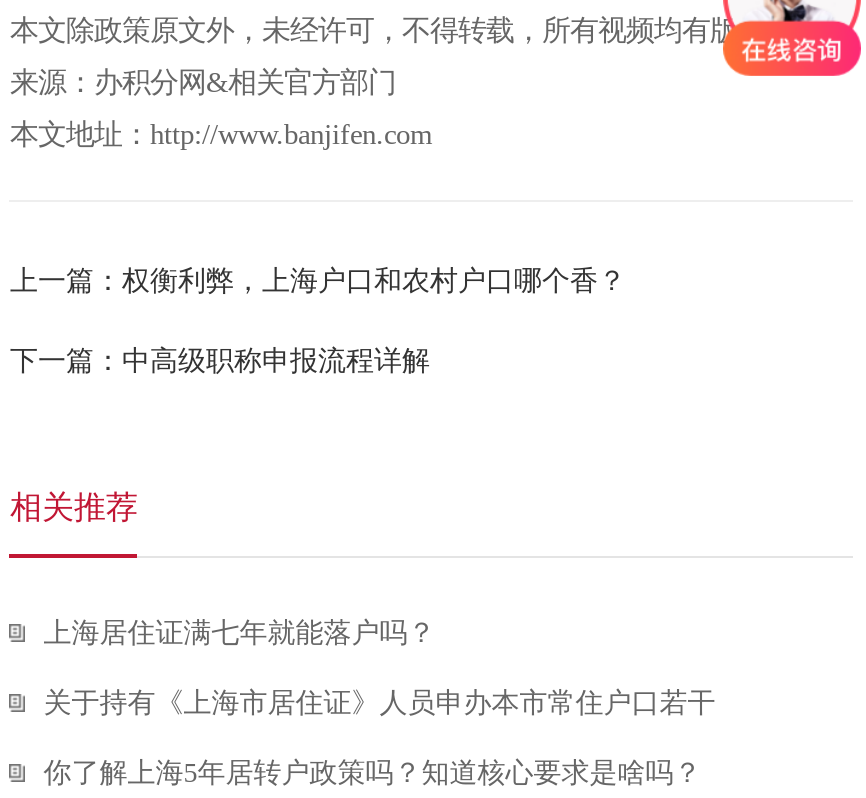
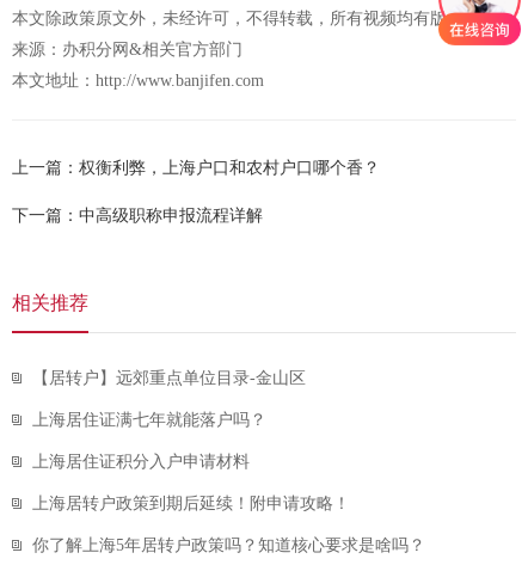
none -> [33,369,306,387] 【居转户】远郊重点单位目录-金山区
[44,688,716,718] 关于持有《上海市居住证》人员申办本市常住户口若干 -> [33,453,350,512] 上海居住证积分入户申请材料 | 上海居转户政策到期后延续！附申请攻略！

